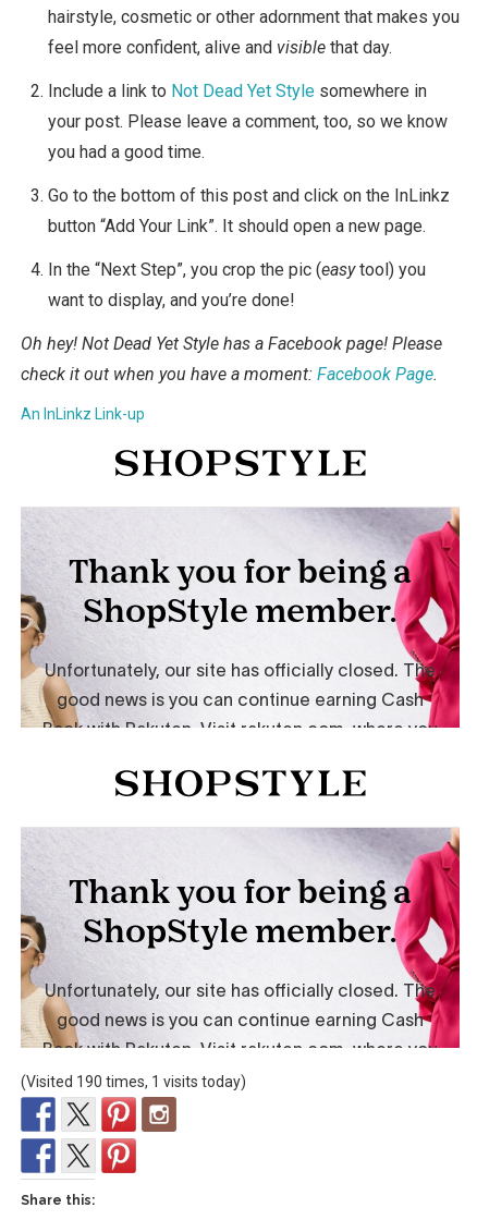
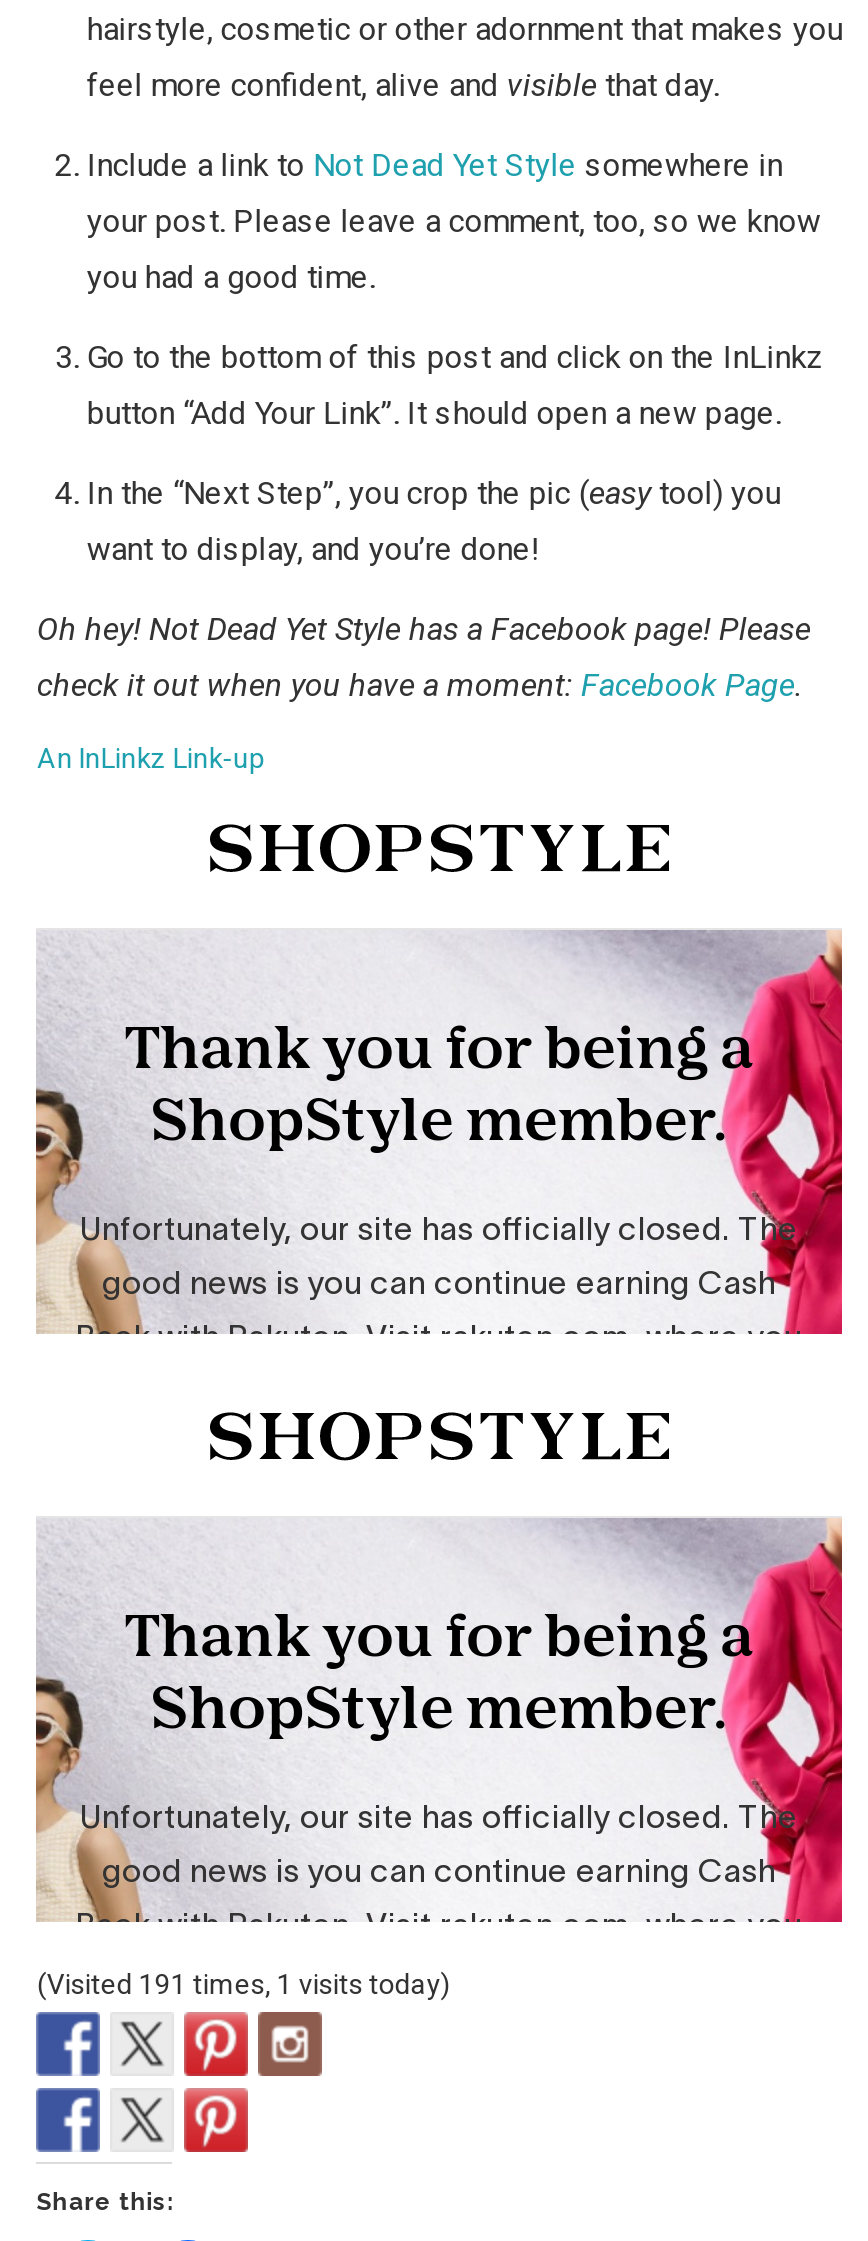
[21,1073,247,1090] (Visited 190 times, 1 visits today) -> [37,1968,451,2000] (Visited 191 times, 1 visits today)

